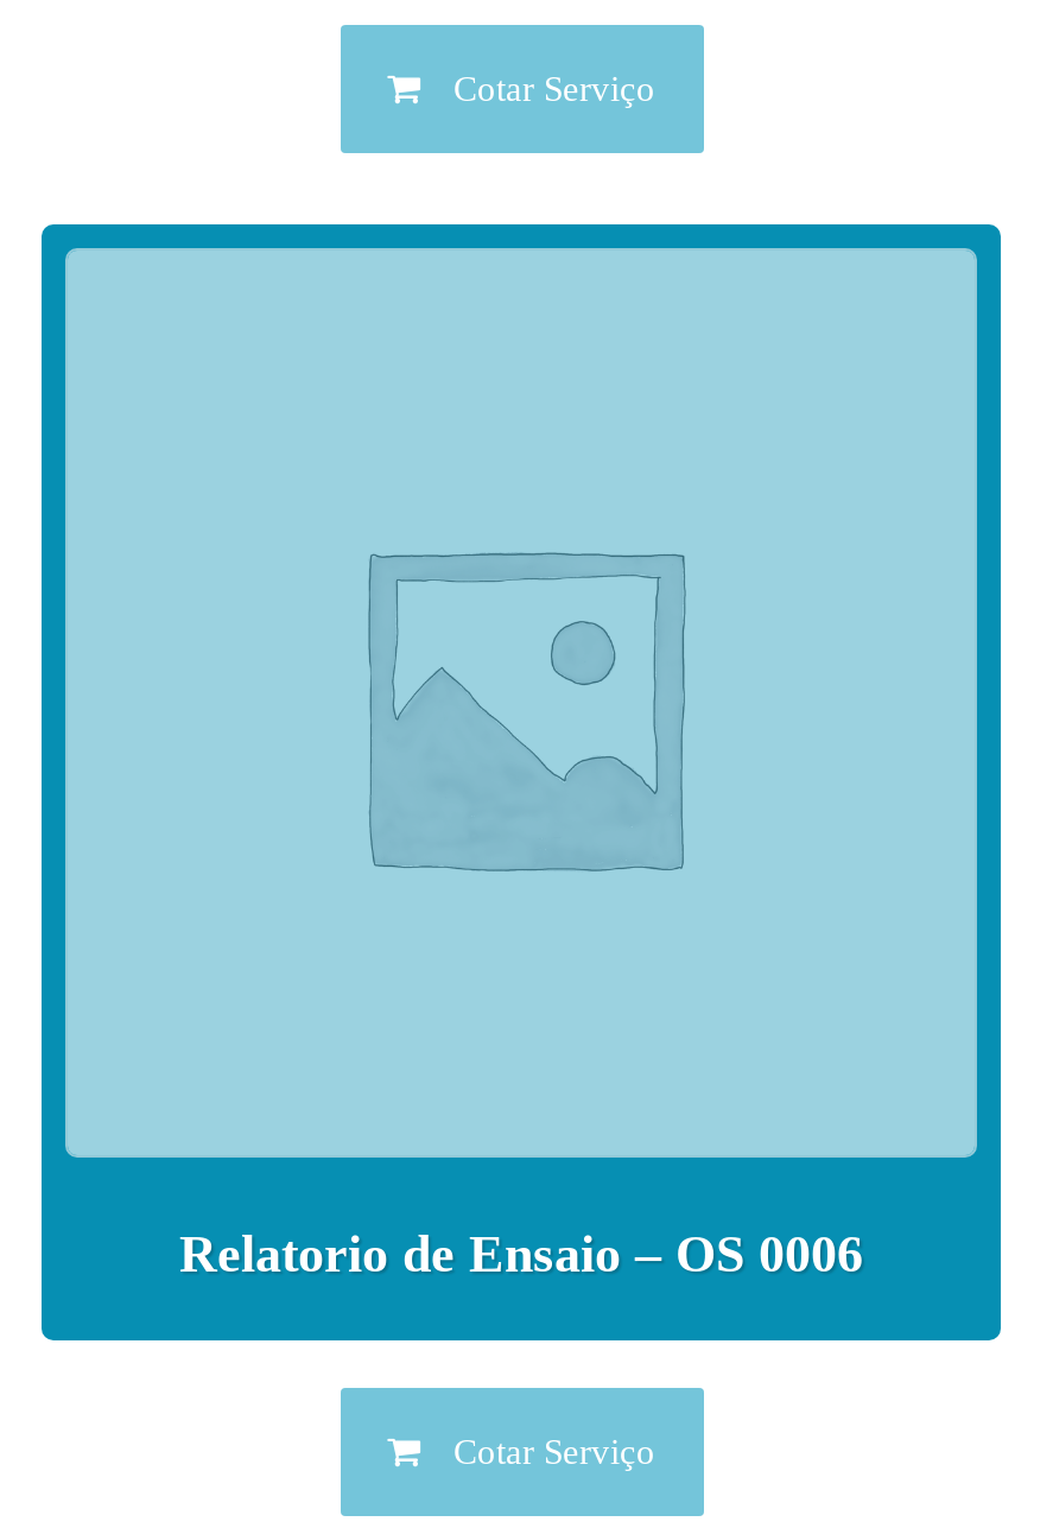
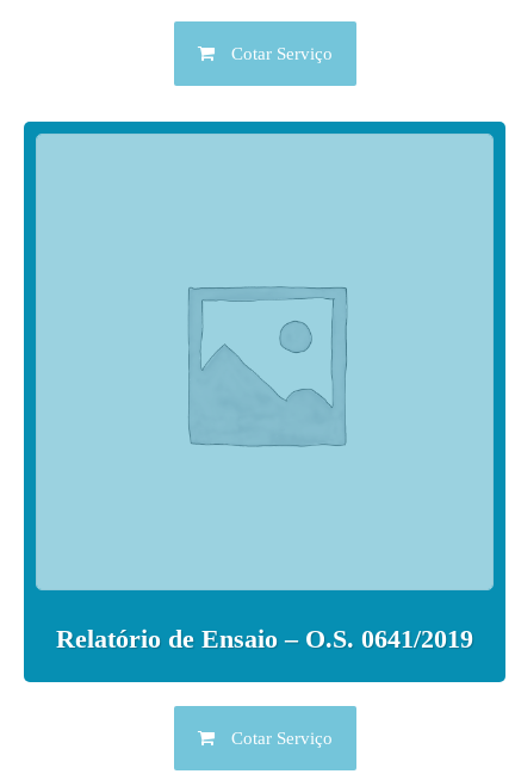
[179,1224,863,1283] Relatorio de Ensaio – OS 0006 -> [56,623,473,653] Relatório de Ensaio – O.S. 0641/2019

